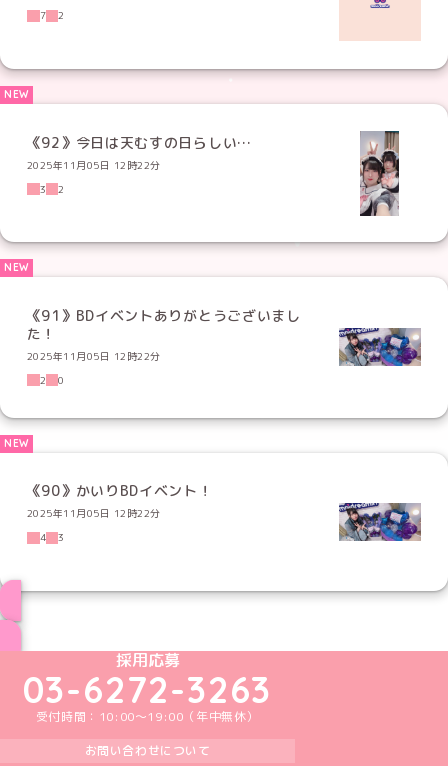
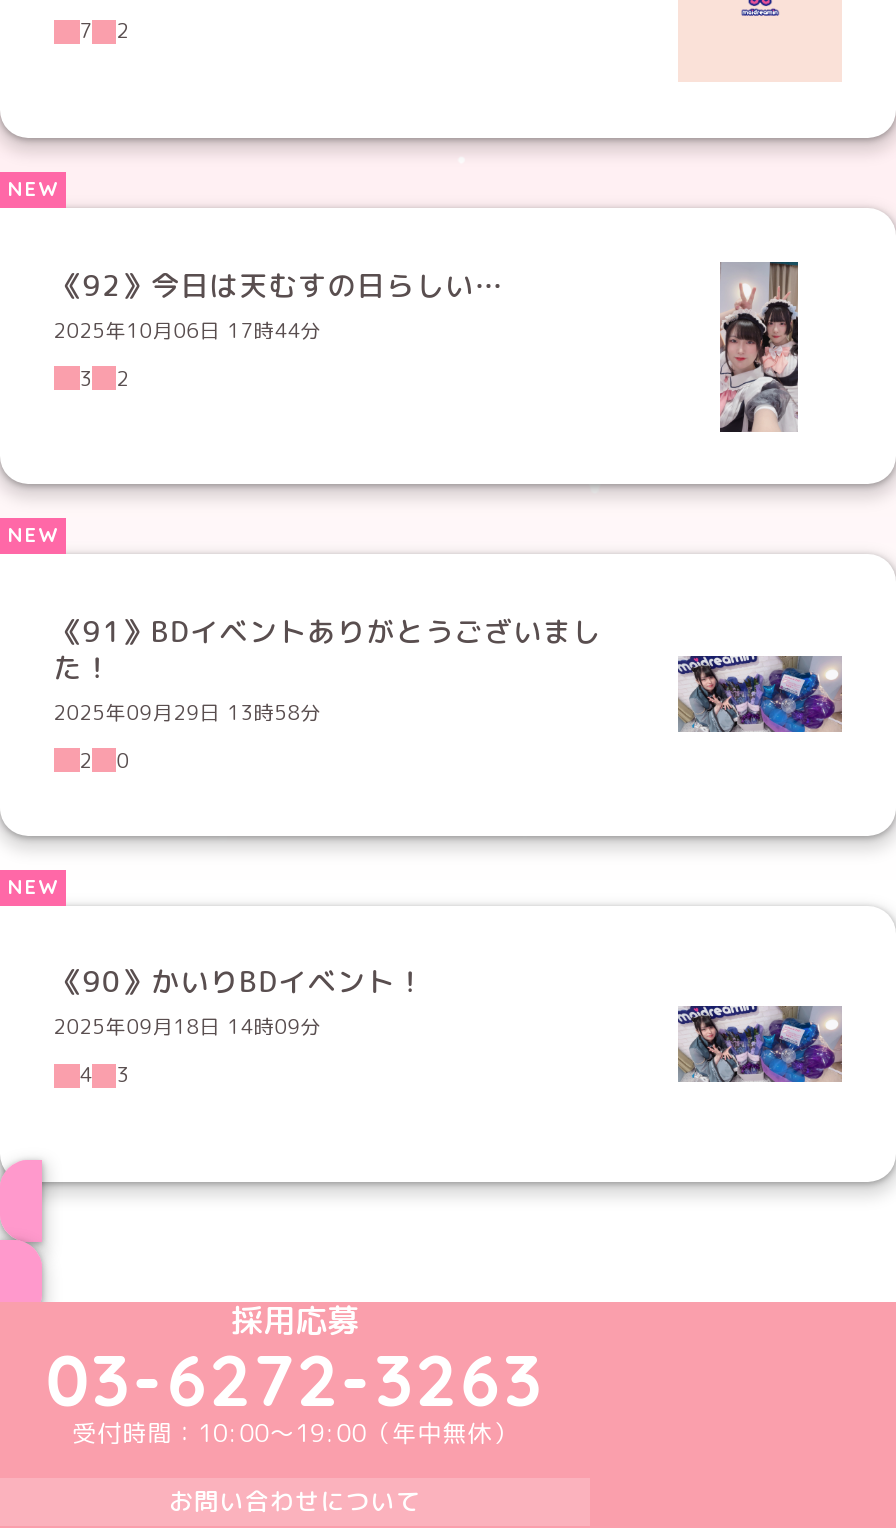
[27,157,161,171] 2025年11月05日 12時22分 -> [53,315,321,343] 2025年10月06日 17時44分
[27,349,161,363] 2025年11月05日 12時22分 -> [53,698,321,726] 2025年09月29日 13時58分
[27,506,161,520] 2025年11月05日 12時22分 -> [53,1013,321,1041] 2025年09月18日 14時09分

